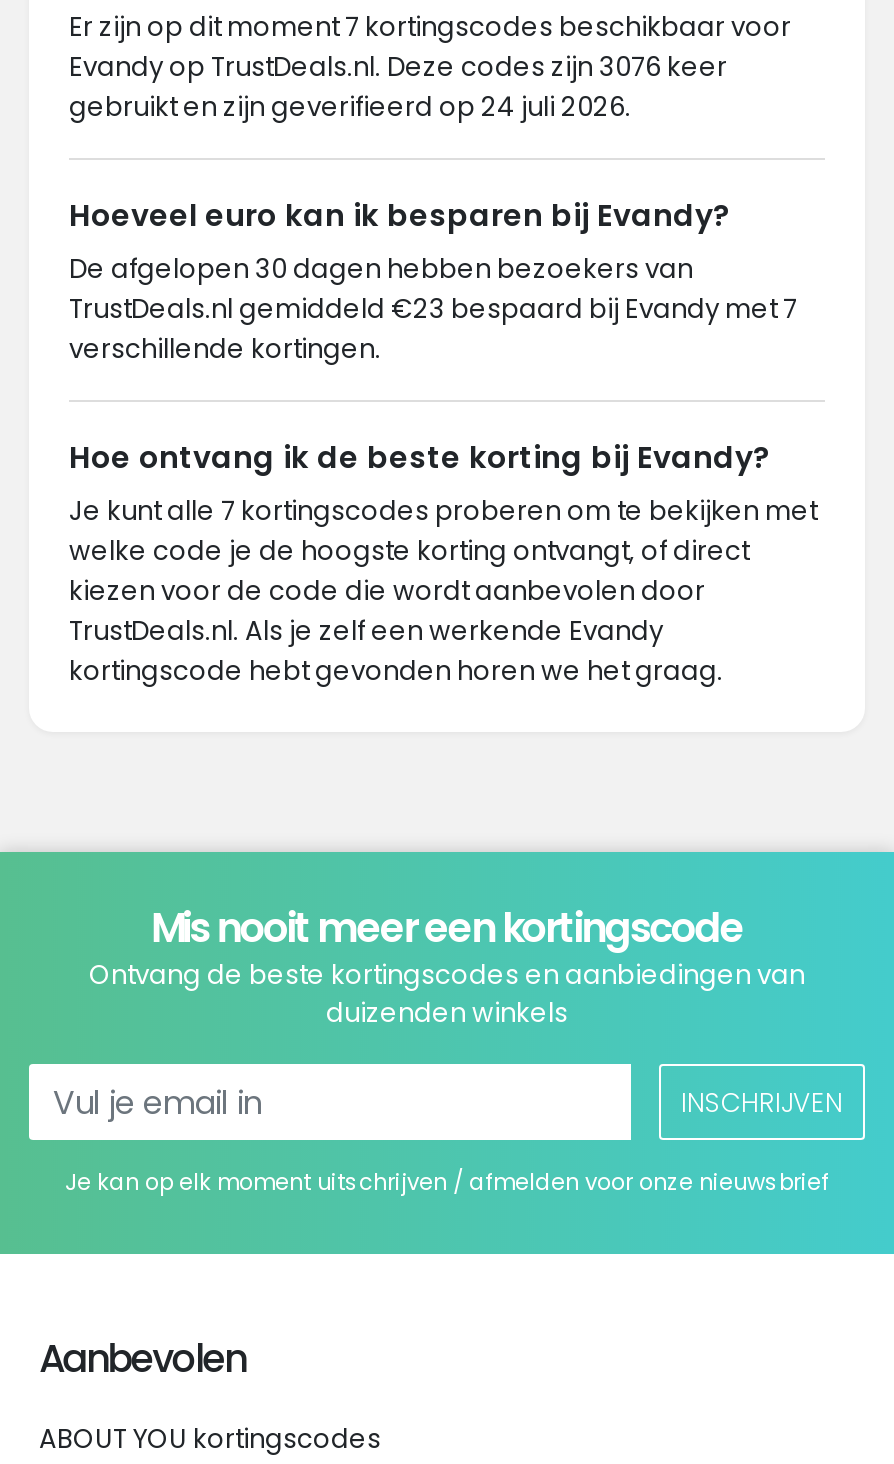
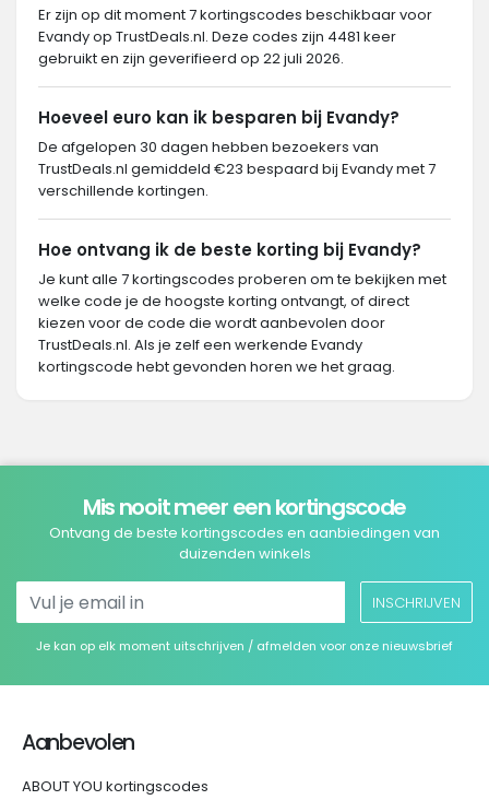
[69,48,727,86] Evandy op TrustDeals.nl. Deze codes zijn 3076 keer -> [38,26,396,47] Evandy op TrustDeals.nl. Deze codes zijn 4481 keer
[69,88,631,126] gebruikt en zijn geverifieerd op 24 juli 2026. -> [38,48,344,69] gebruikt en zijn geverifieerd op 22 juli 2026.

